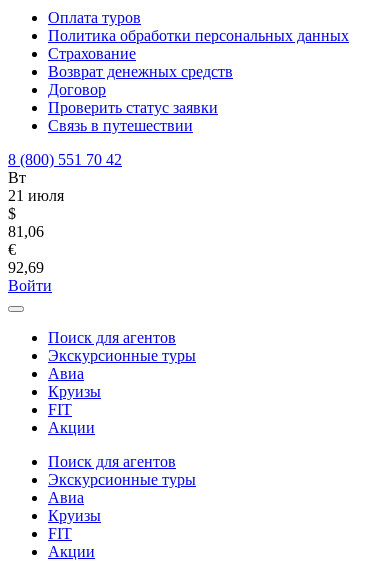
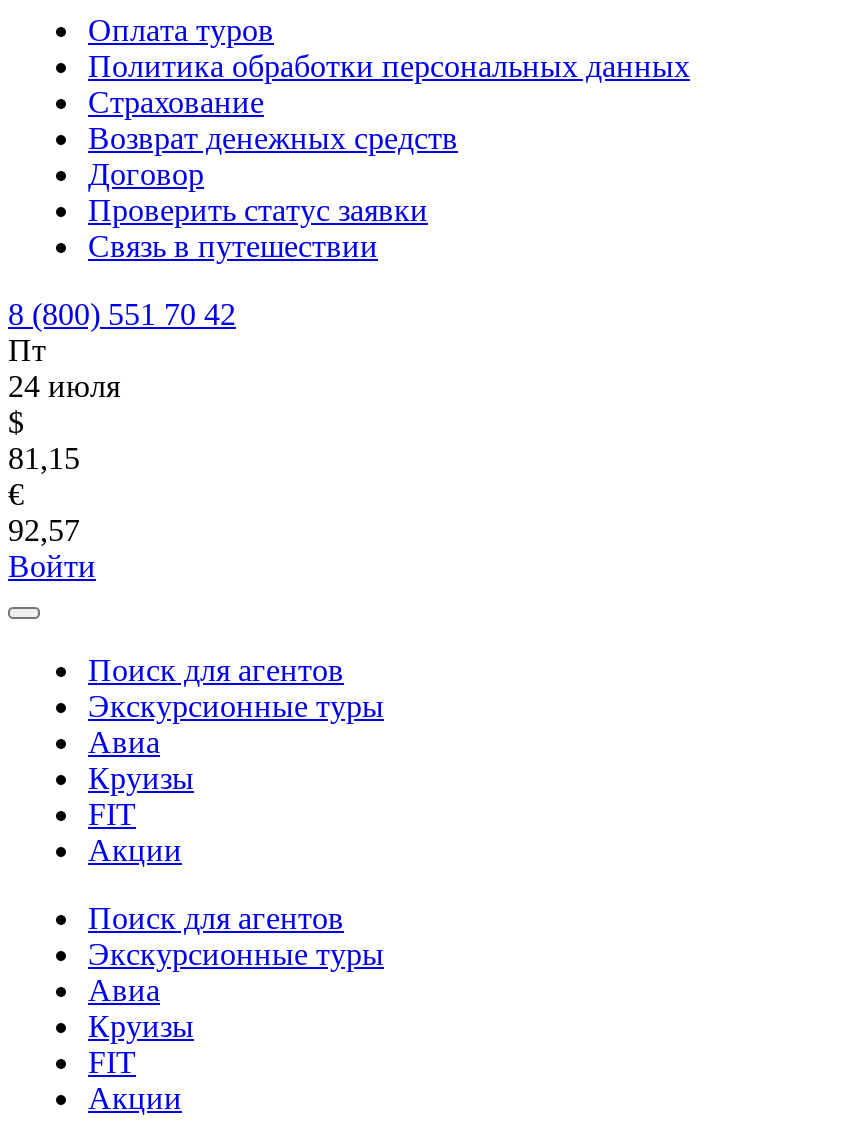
[8,169,64,204] Вт | 21 июля -> [8,333,120,403] Пт | 24 июля
[8,223,44,240] 81,06 -> [8,441,80,475] 81,15
[8,259,44,276] 92,69 -> [8,513,80,547] 92,57

